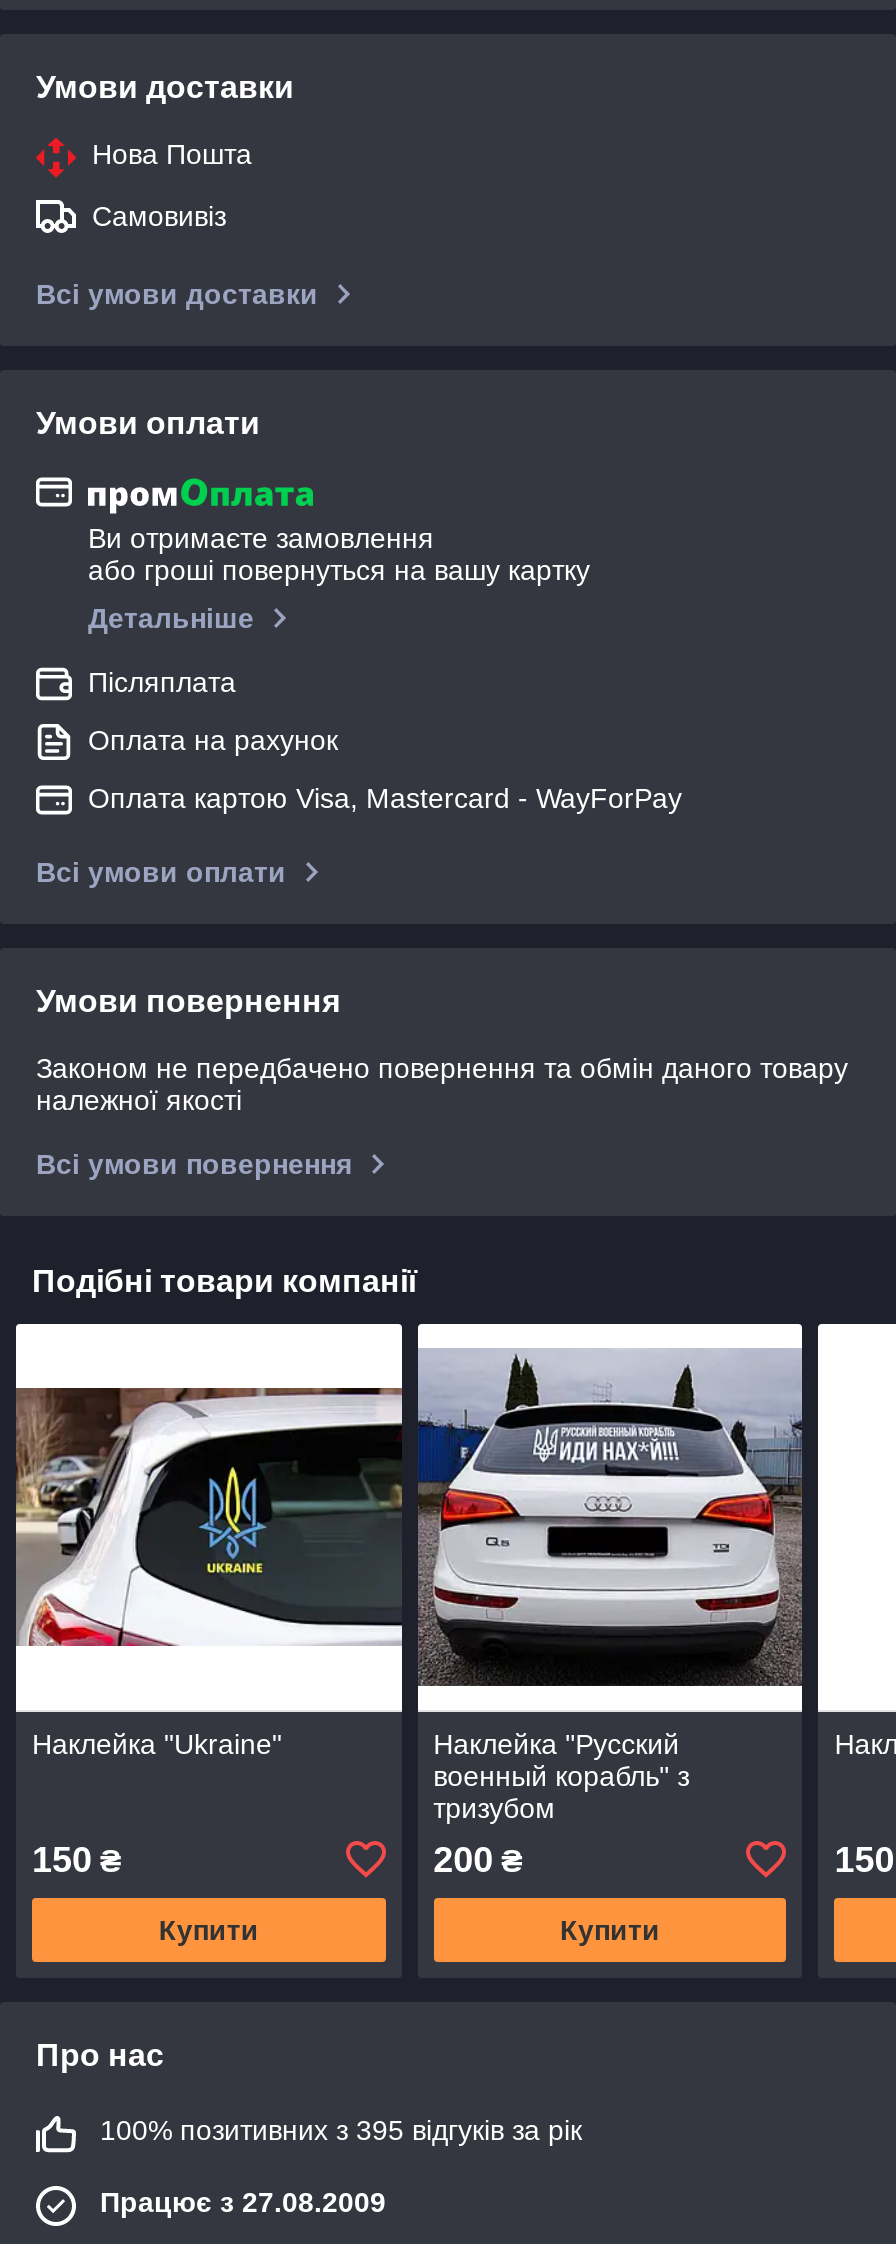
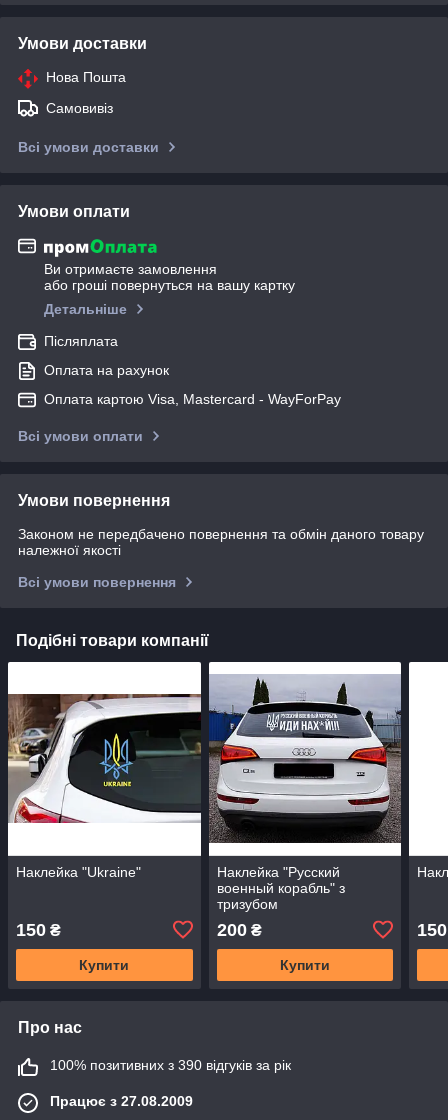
[100,2114,582,2146] 100% позитивних з 395 відгуків за рік -> [50,1057,291,1073] 100% позитивних з 390 відгуків за рік

